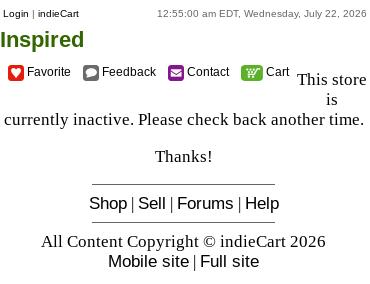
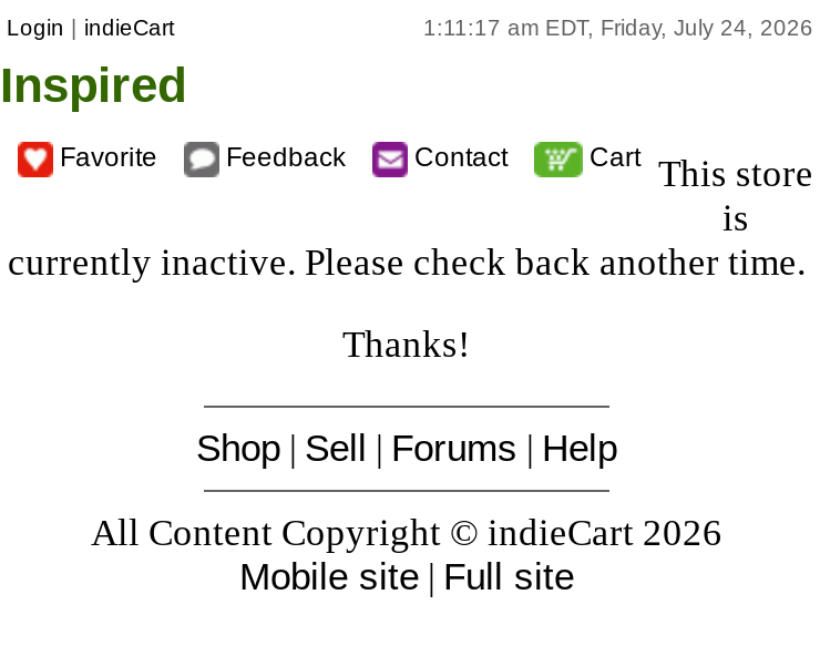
[157,8,367,19] 12:55:00 am EDT, Wednesday, July 22, 2026 -> [423,16,813,40] 1:11:17 am EDT, Friday, July 24, 2026

